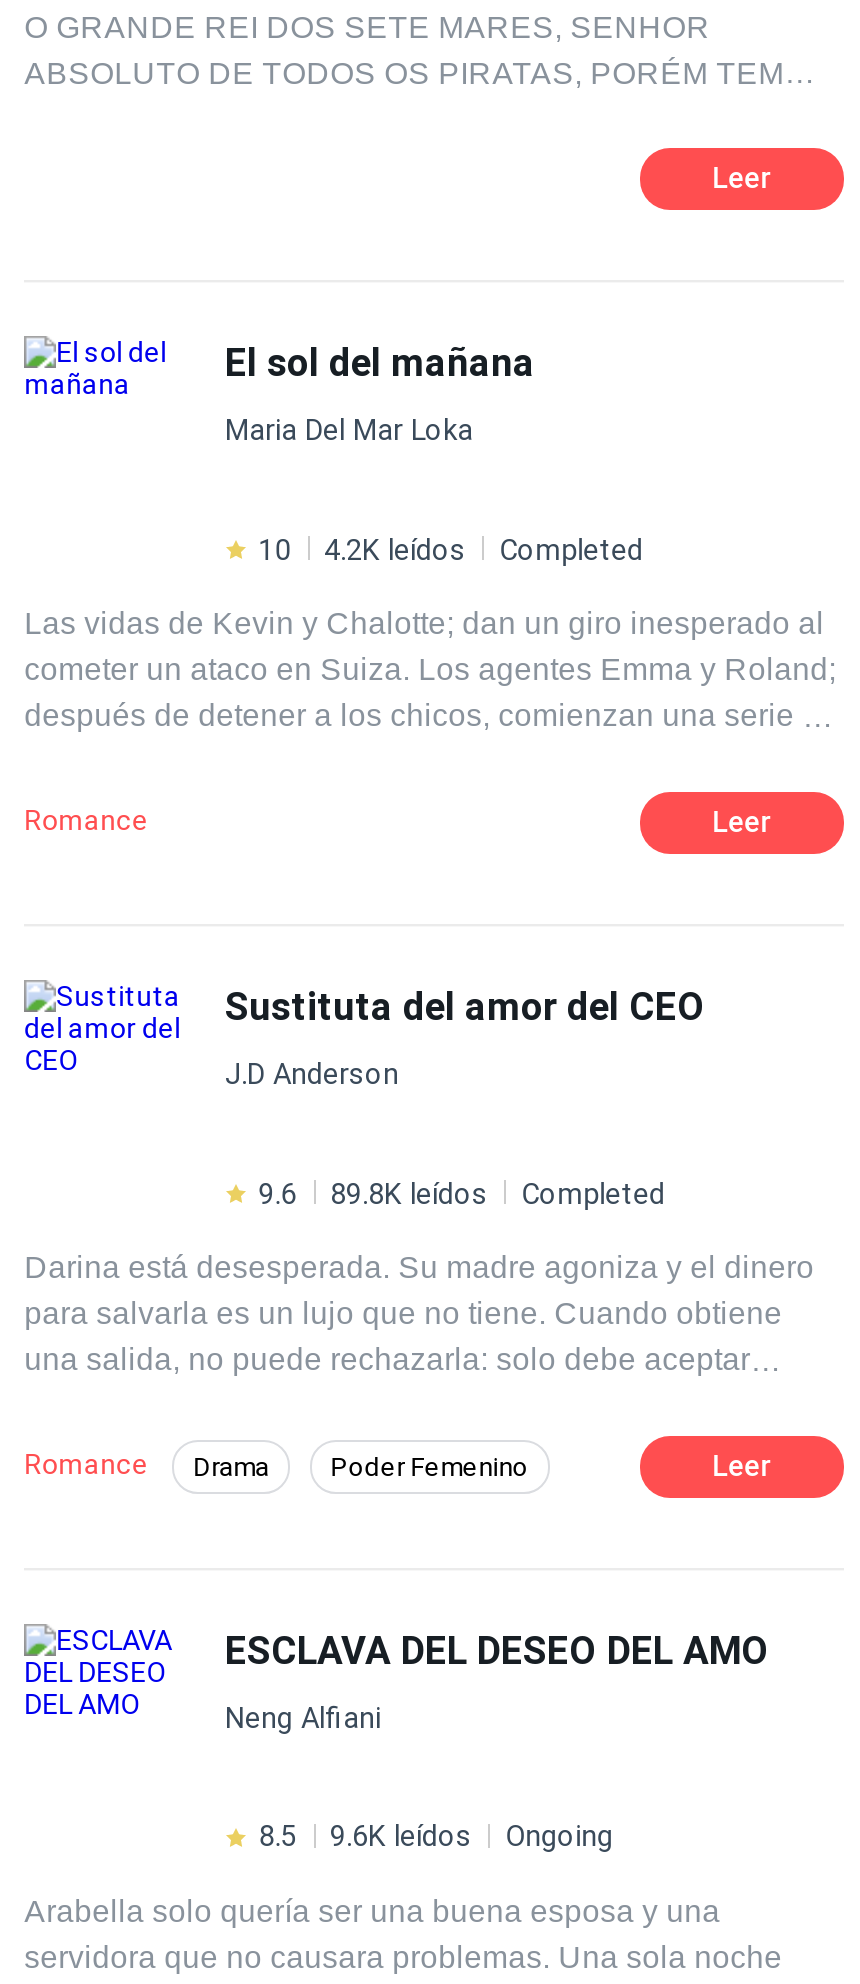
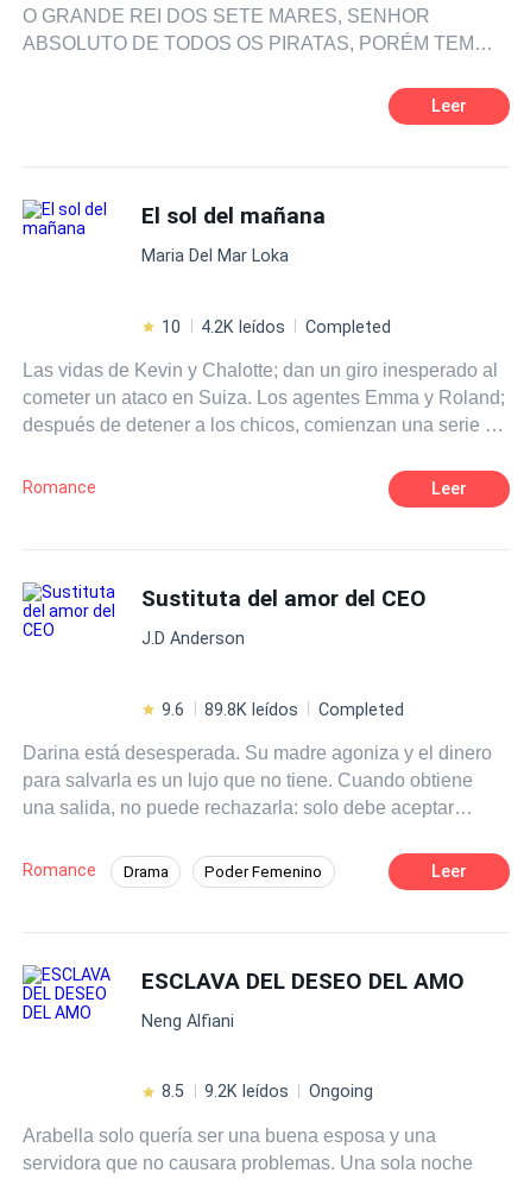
[258,1821,613,1853] 8.5 9.6K leídos Ongoing -> [162,1082,373,1101] 8.5 9.2K leídos Ongoing

